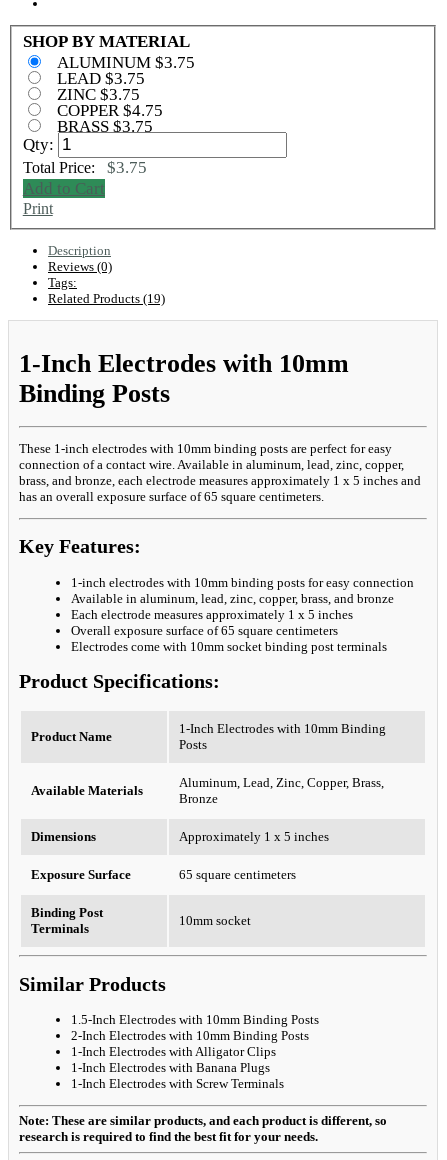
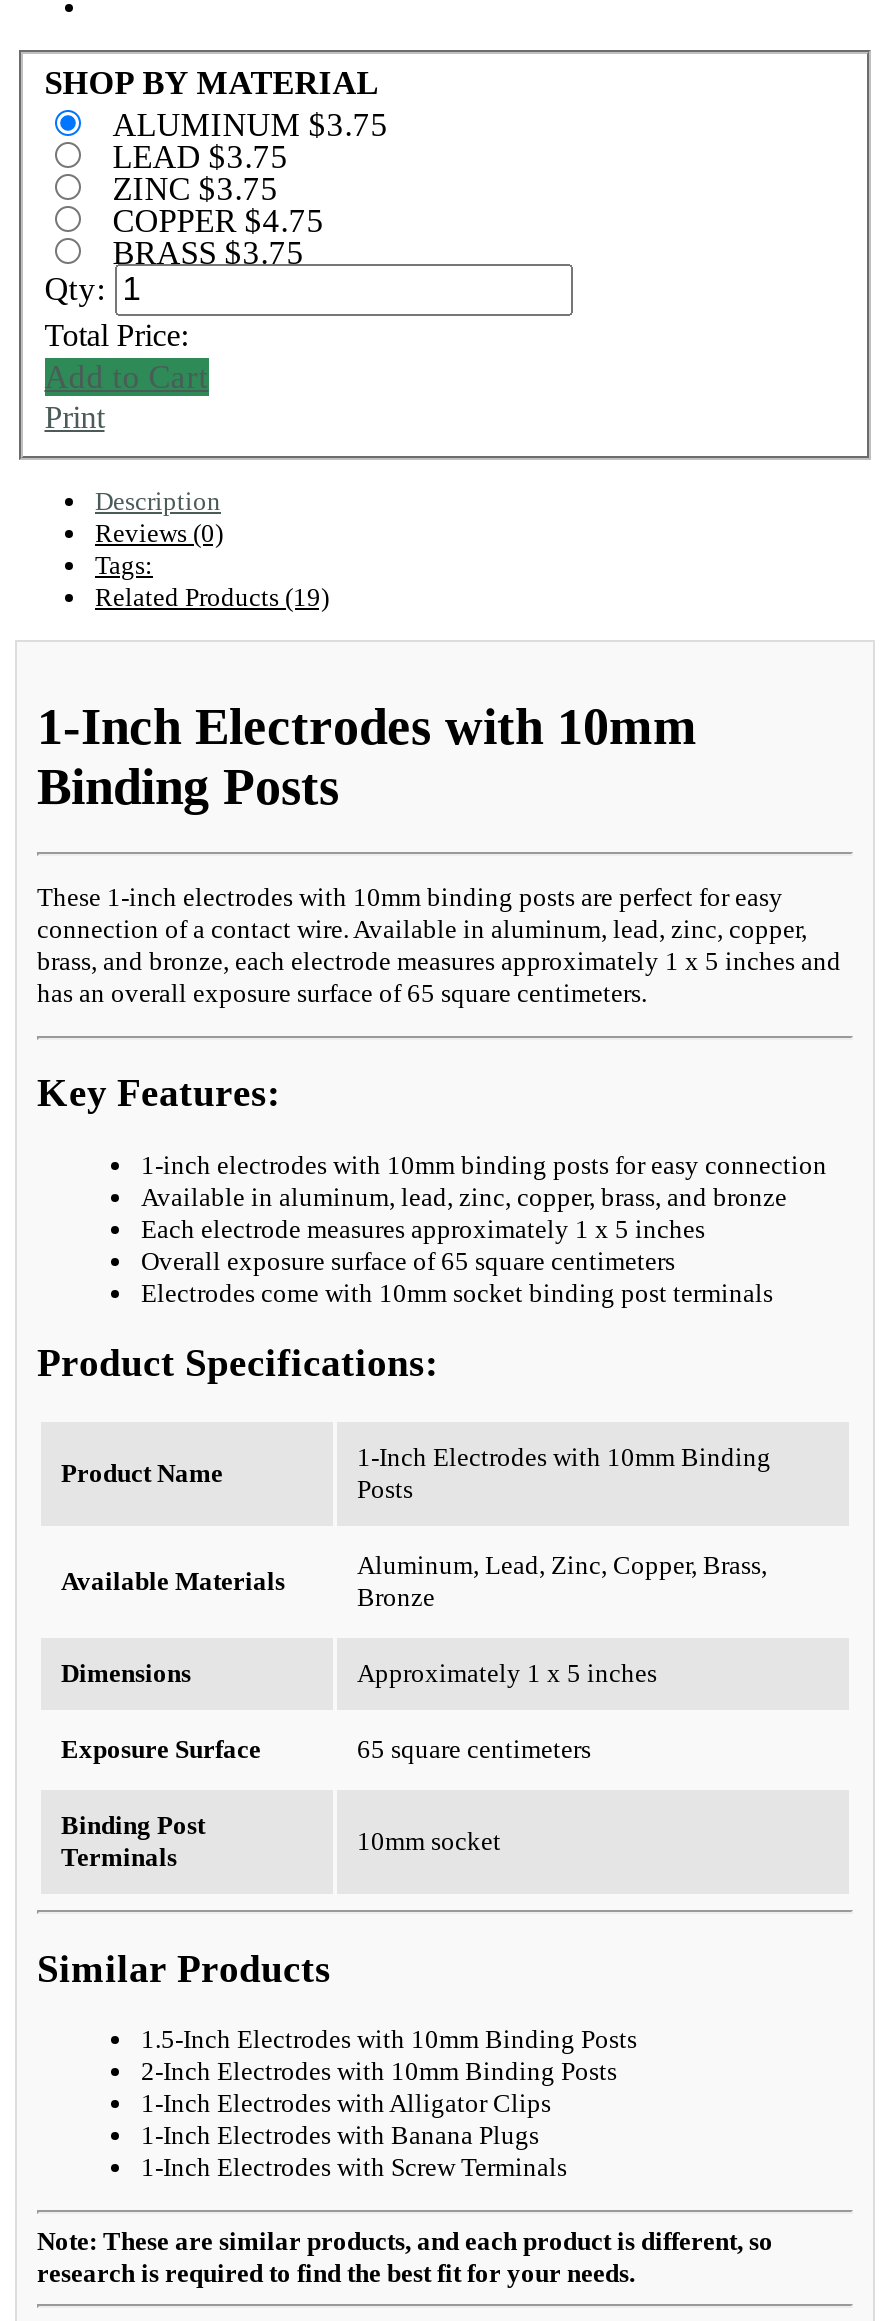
[23,158,147,177] Total Price:$3.75 -> [44,319,212,353] Total Price:

